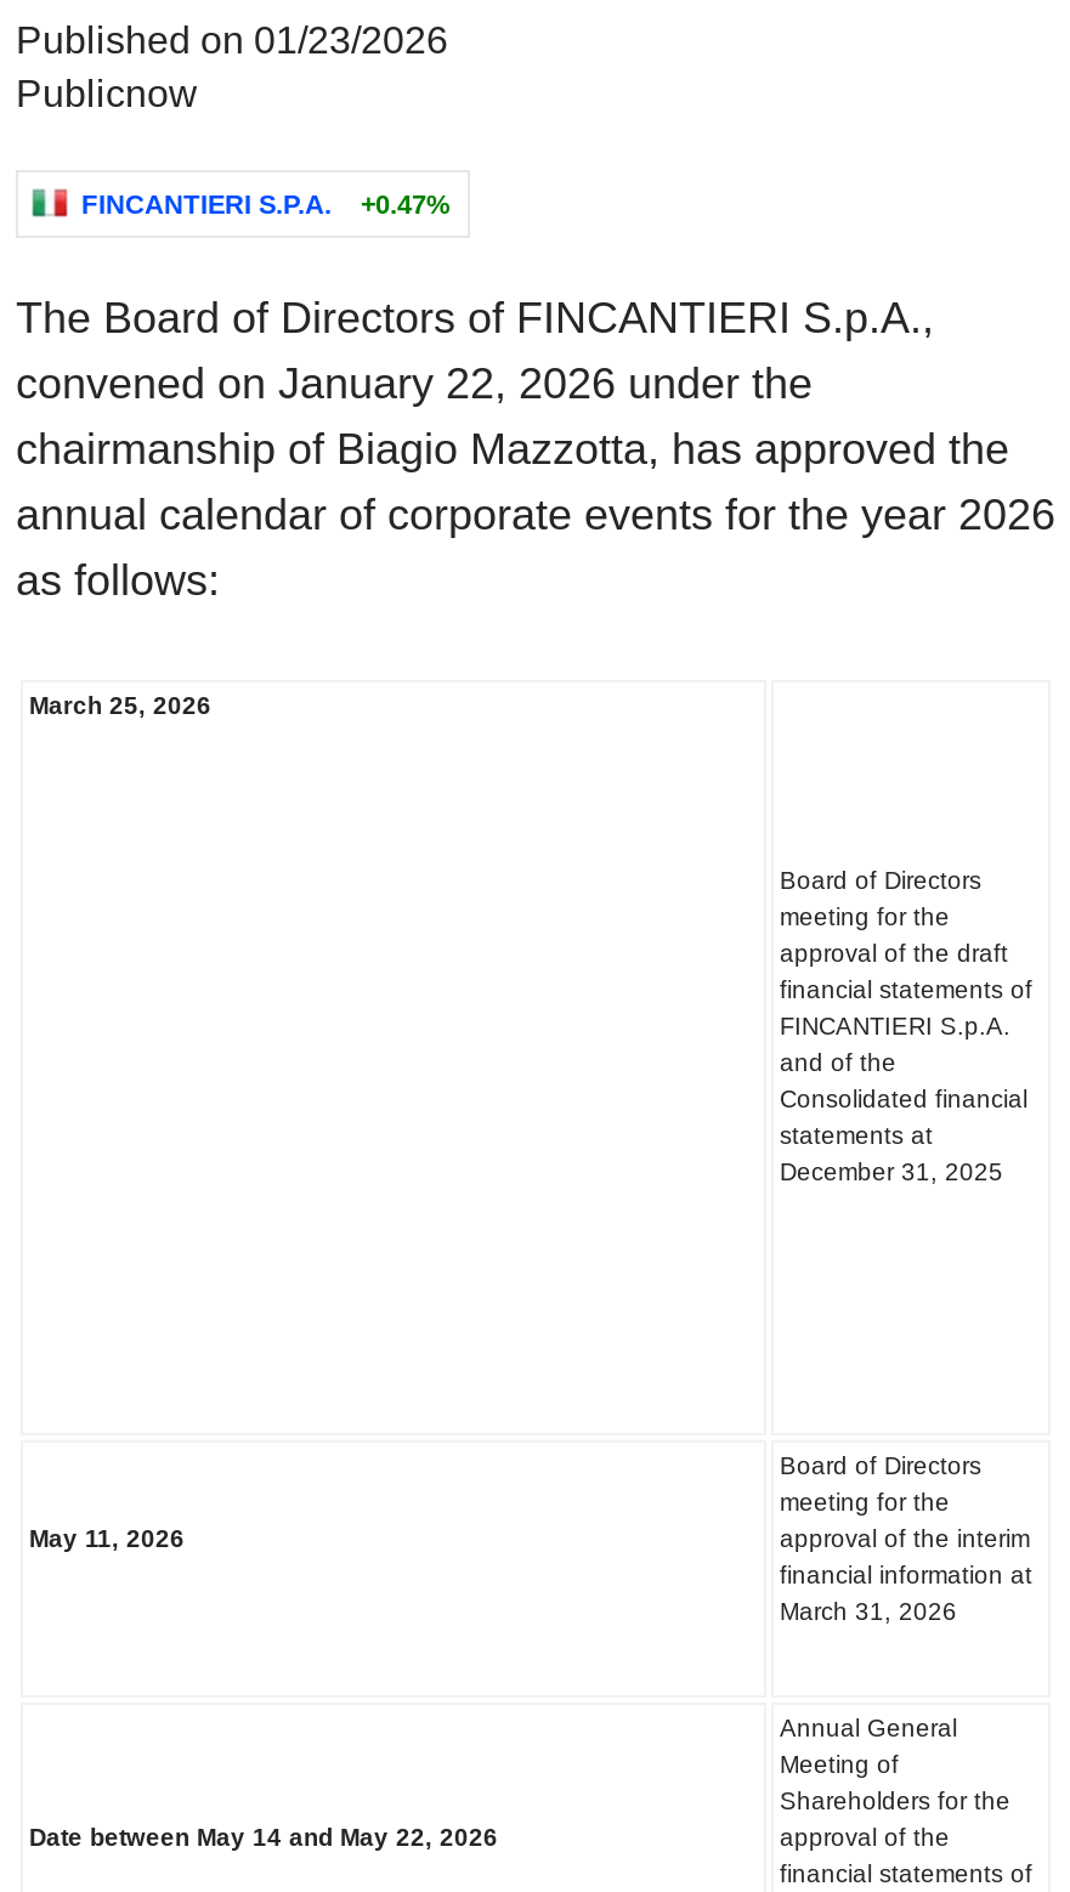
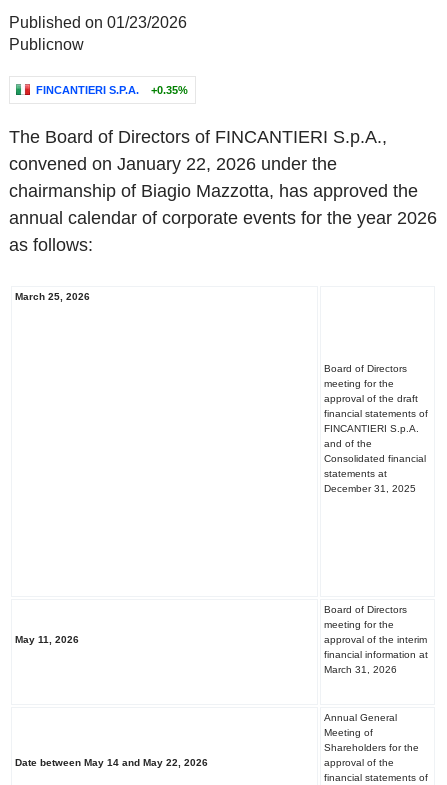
[81,189,451,219] FINCANTIERI S.P.A. +0.47% -> [36,84,188,96] FINCANTIERI S.P.A. +0.35%

